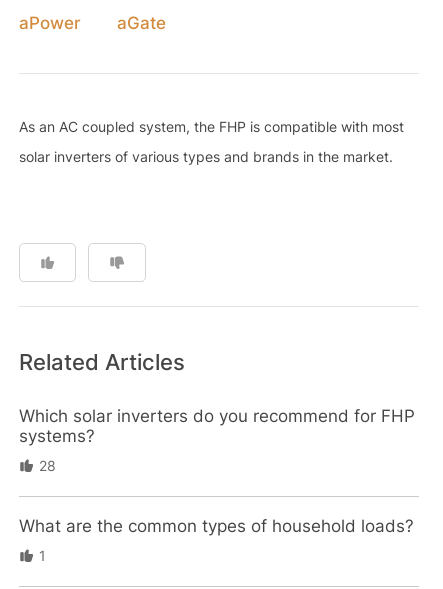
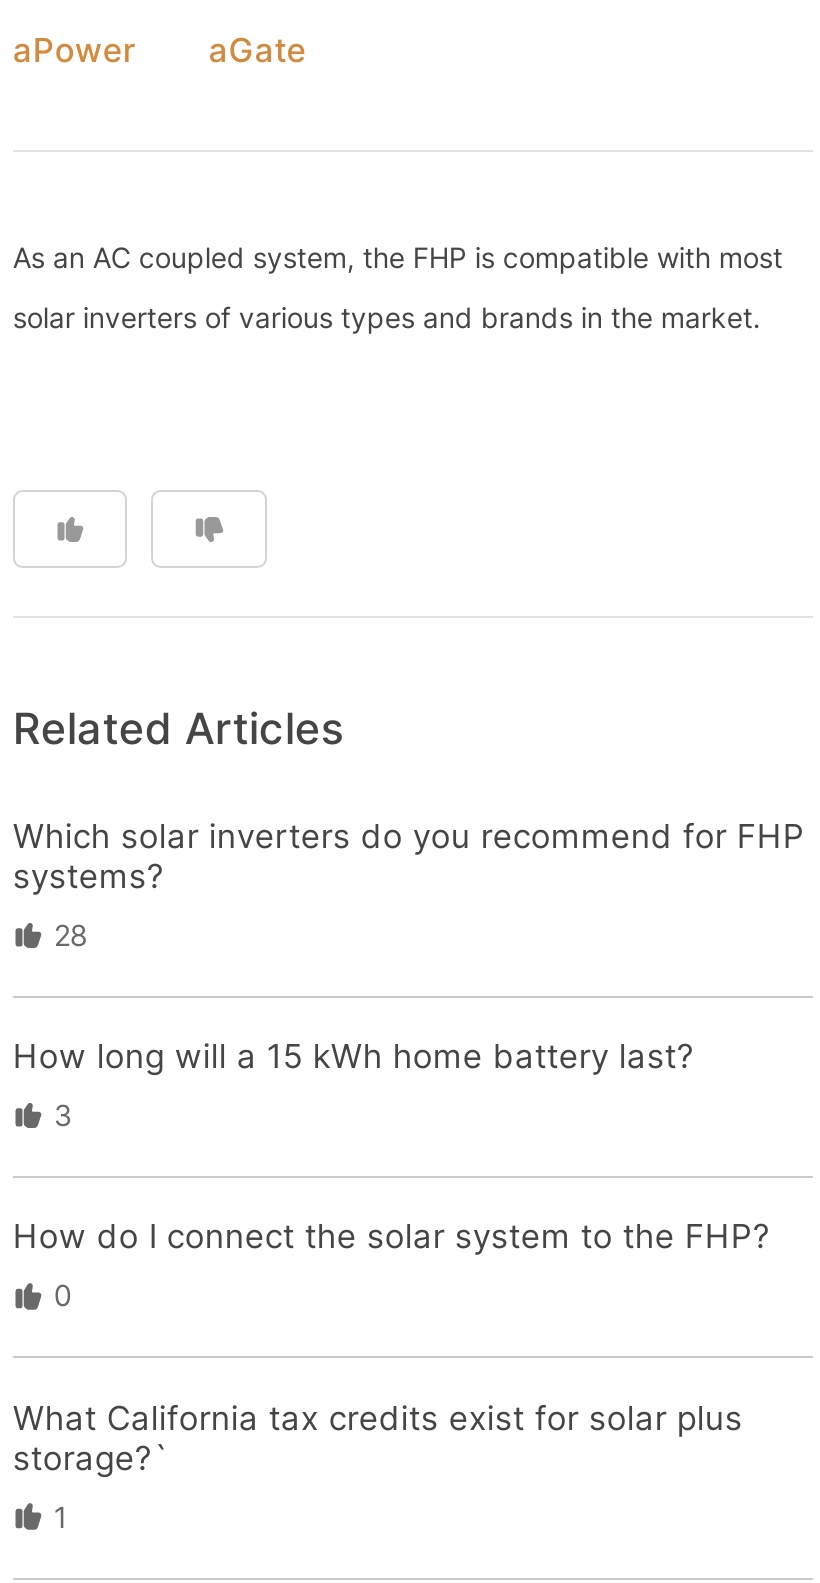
[19,516,414,536] What are the common types of household loads? -> [13,1036,771,1477] How long will a 15 kWh home battery last? | 3 | How do I connect the solar system to the FHP? | 0 | What California tax credits exist for solar plus | storage?`

